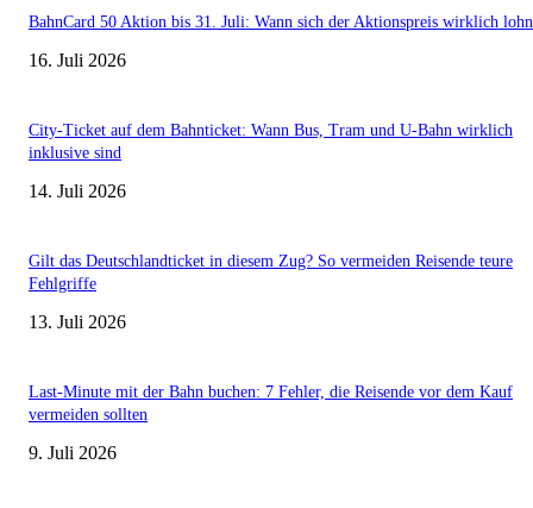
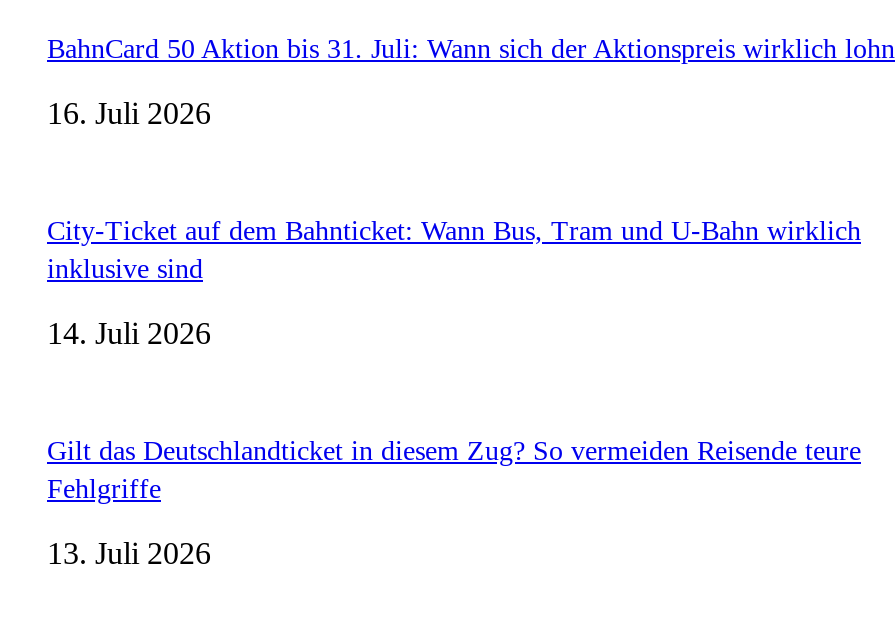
[29,382,513,462] Last-Minute mit der Bahn buchen: 7 Fehler, die Reisende vor dem Kauf | vermeiden sollten | 9. Juli 2026 -> none

